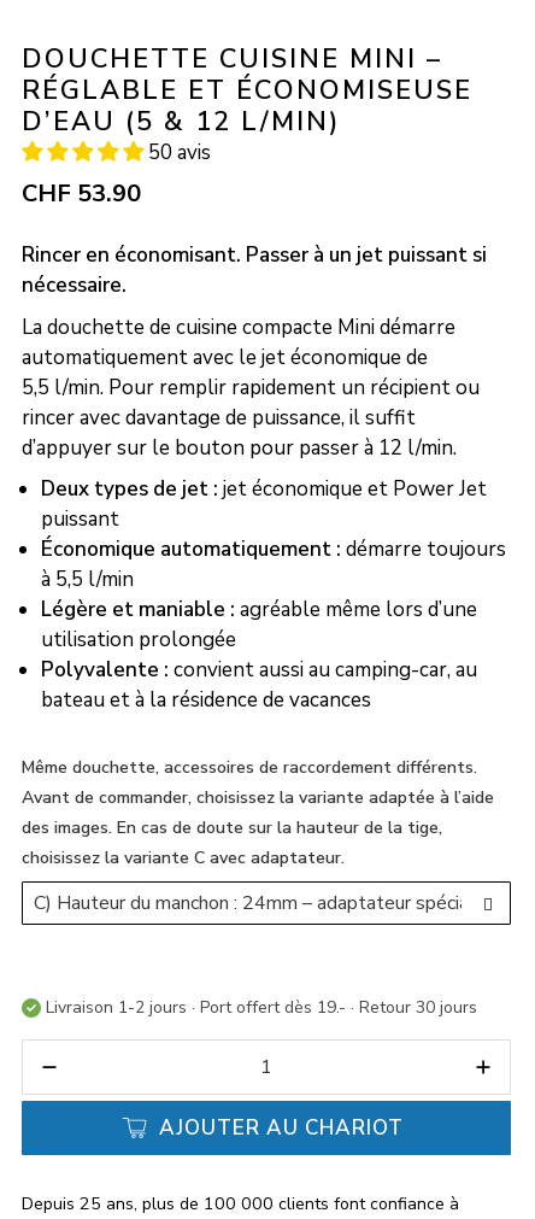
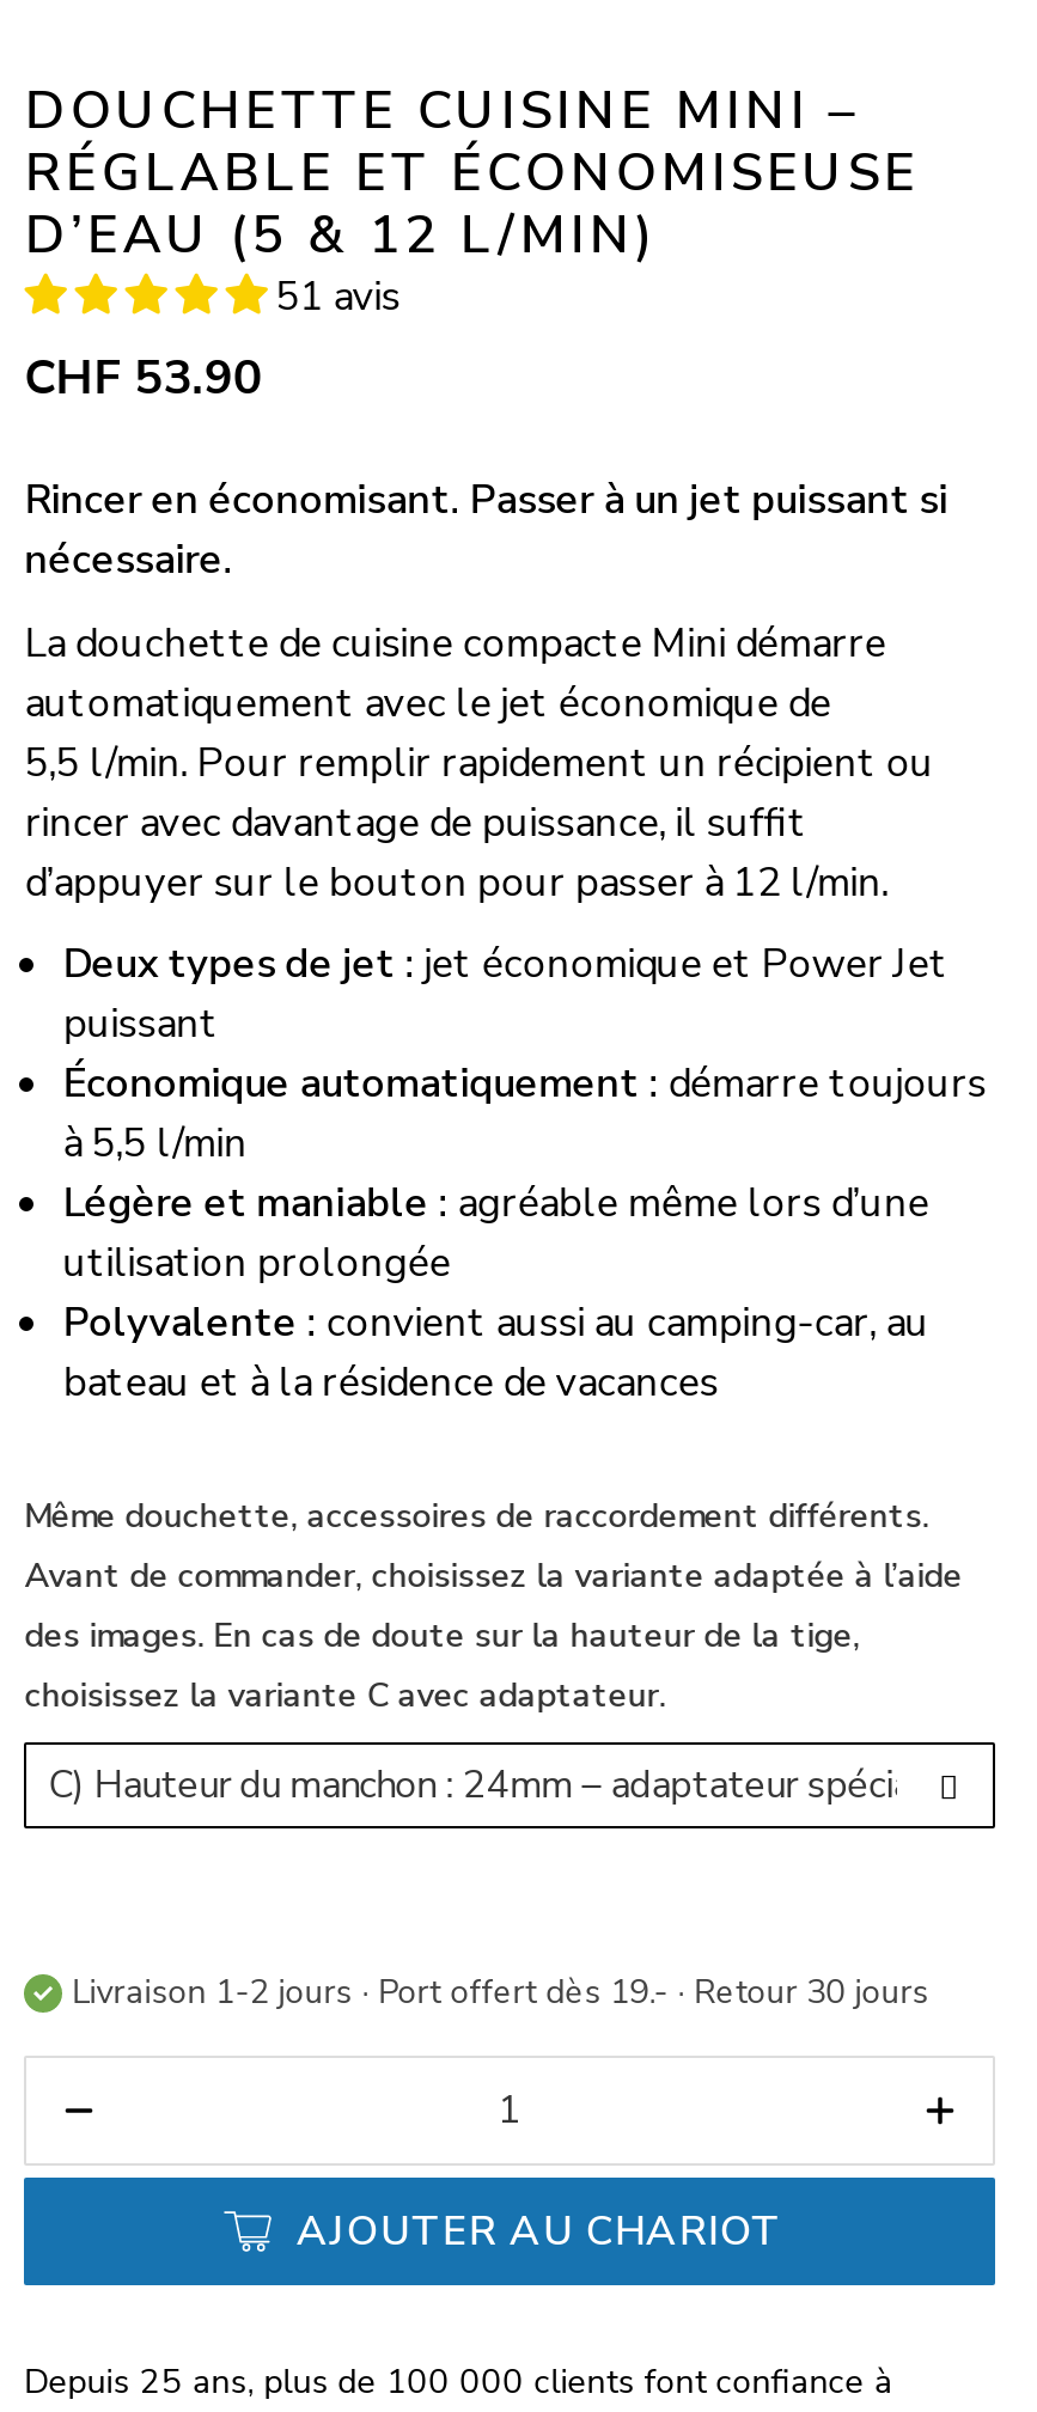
[148,139,211,167] 50 avis -> [276,269,400,324] 51 avis

